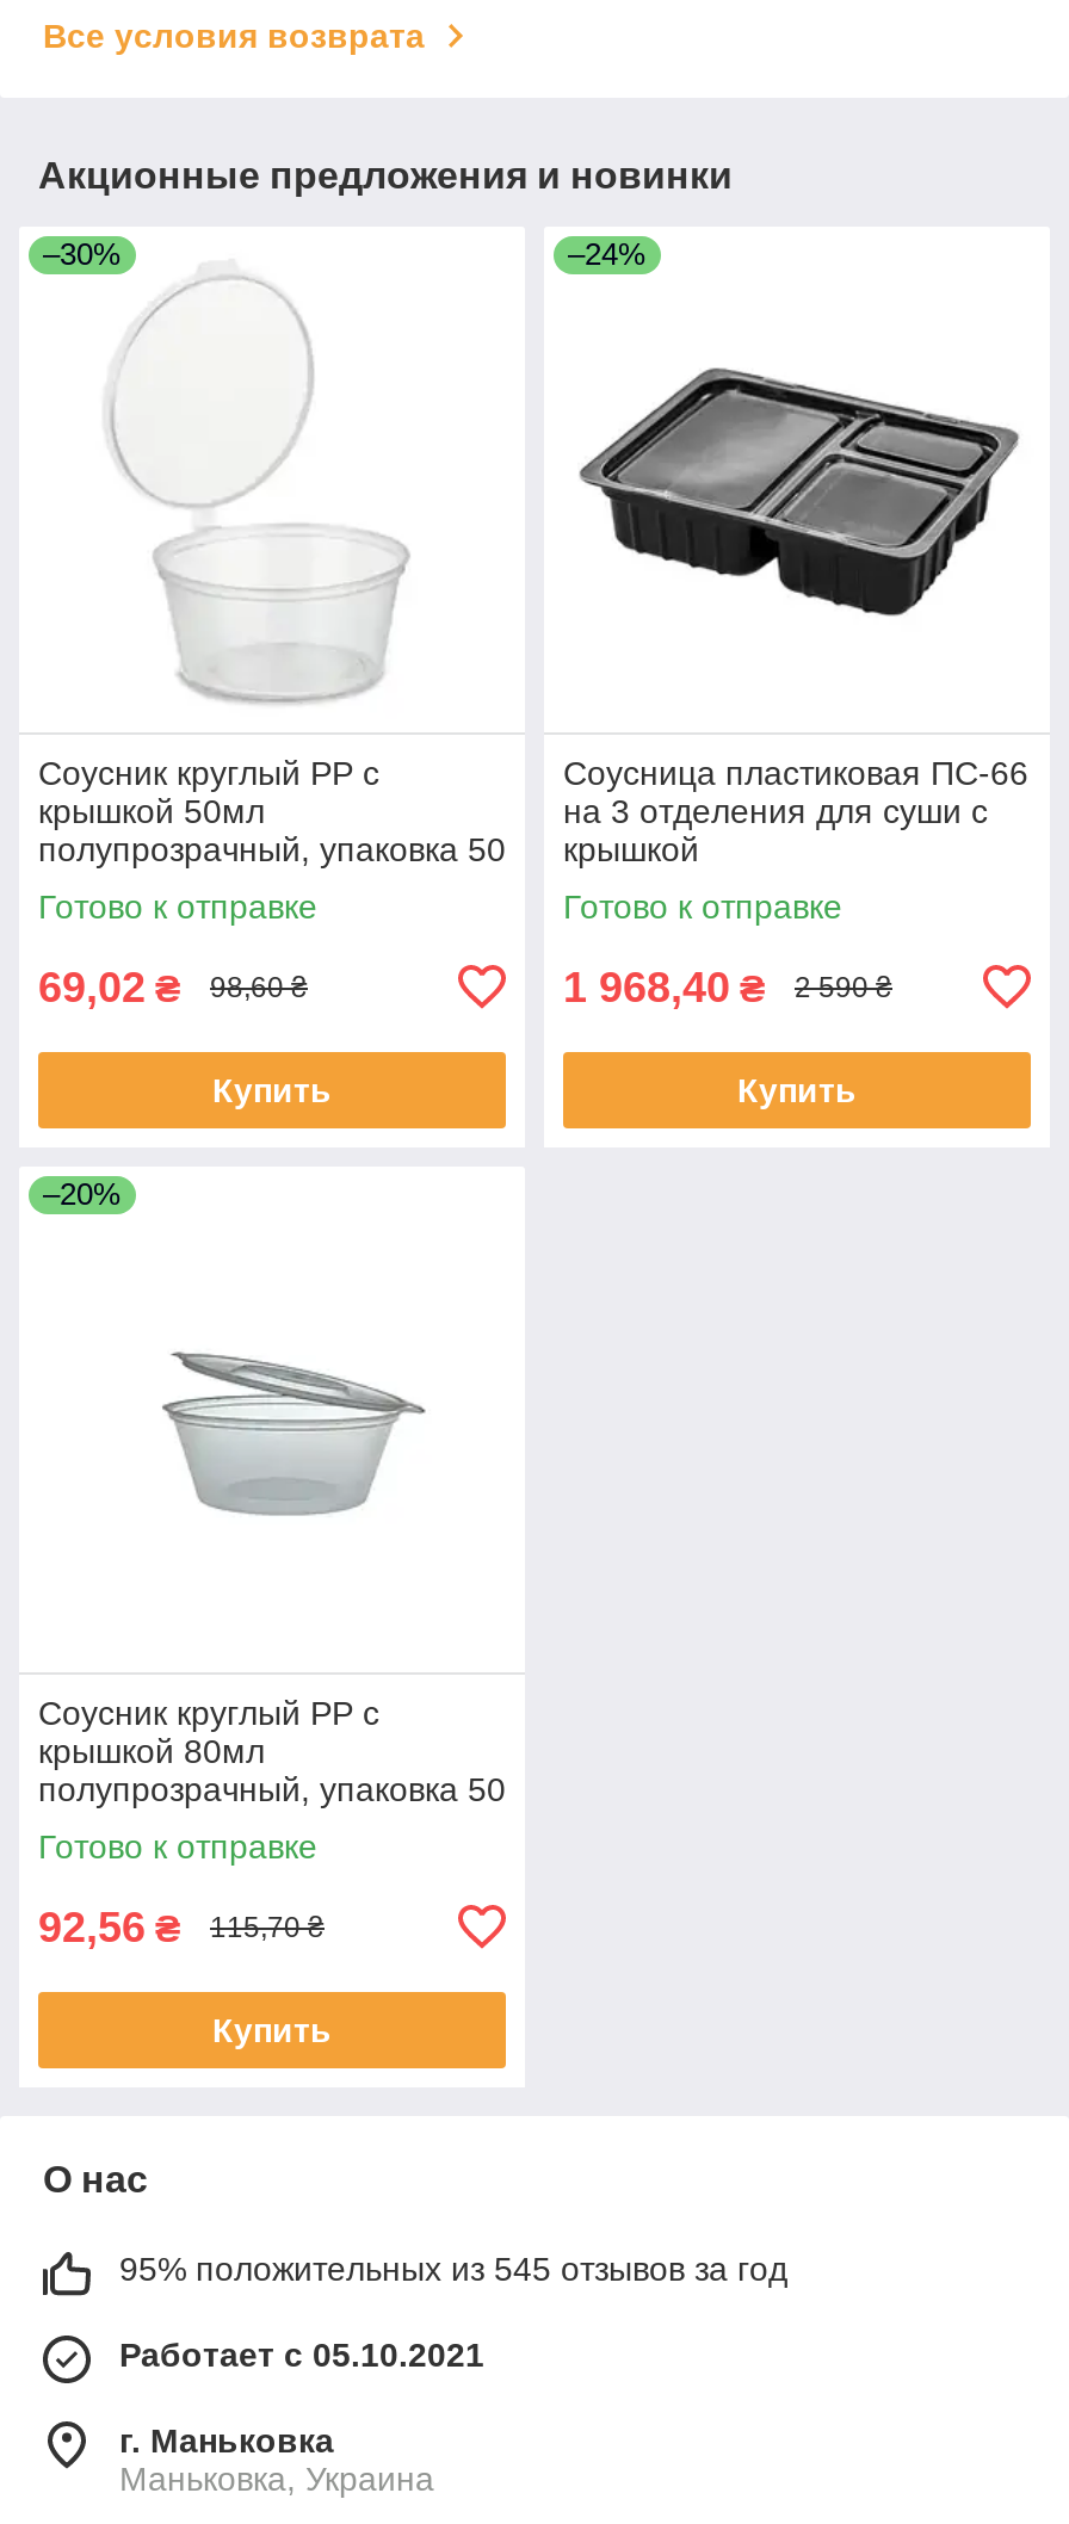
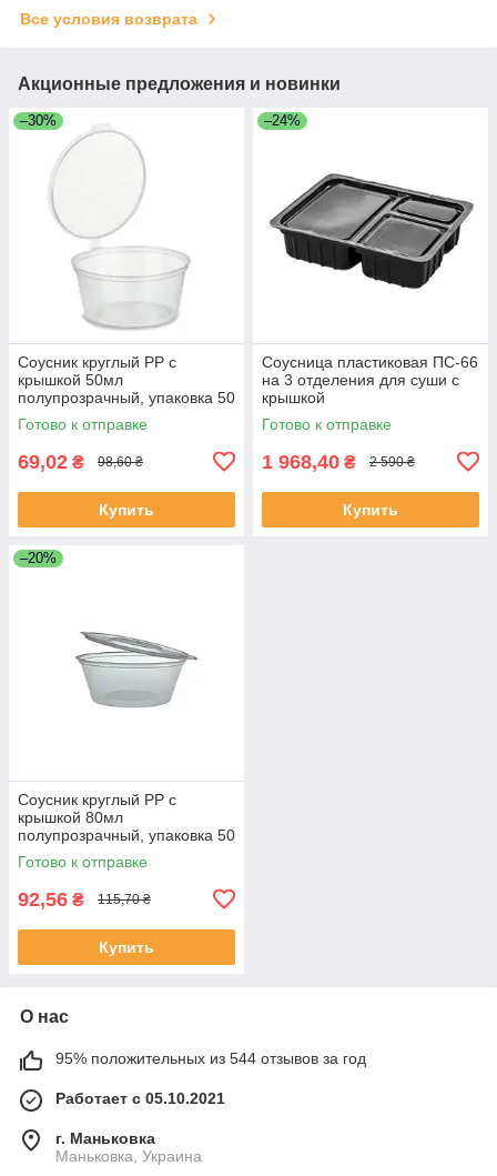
[119,2249,787,2287] 95% положительных из 545 отзывов за год -> [55,1049,366,1067] 95% положительных из 544 отзывов за год

